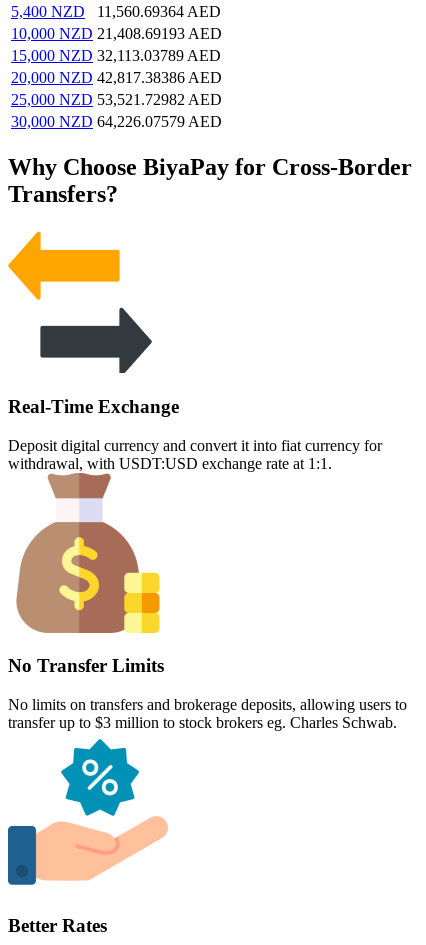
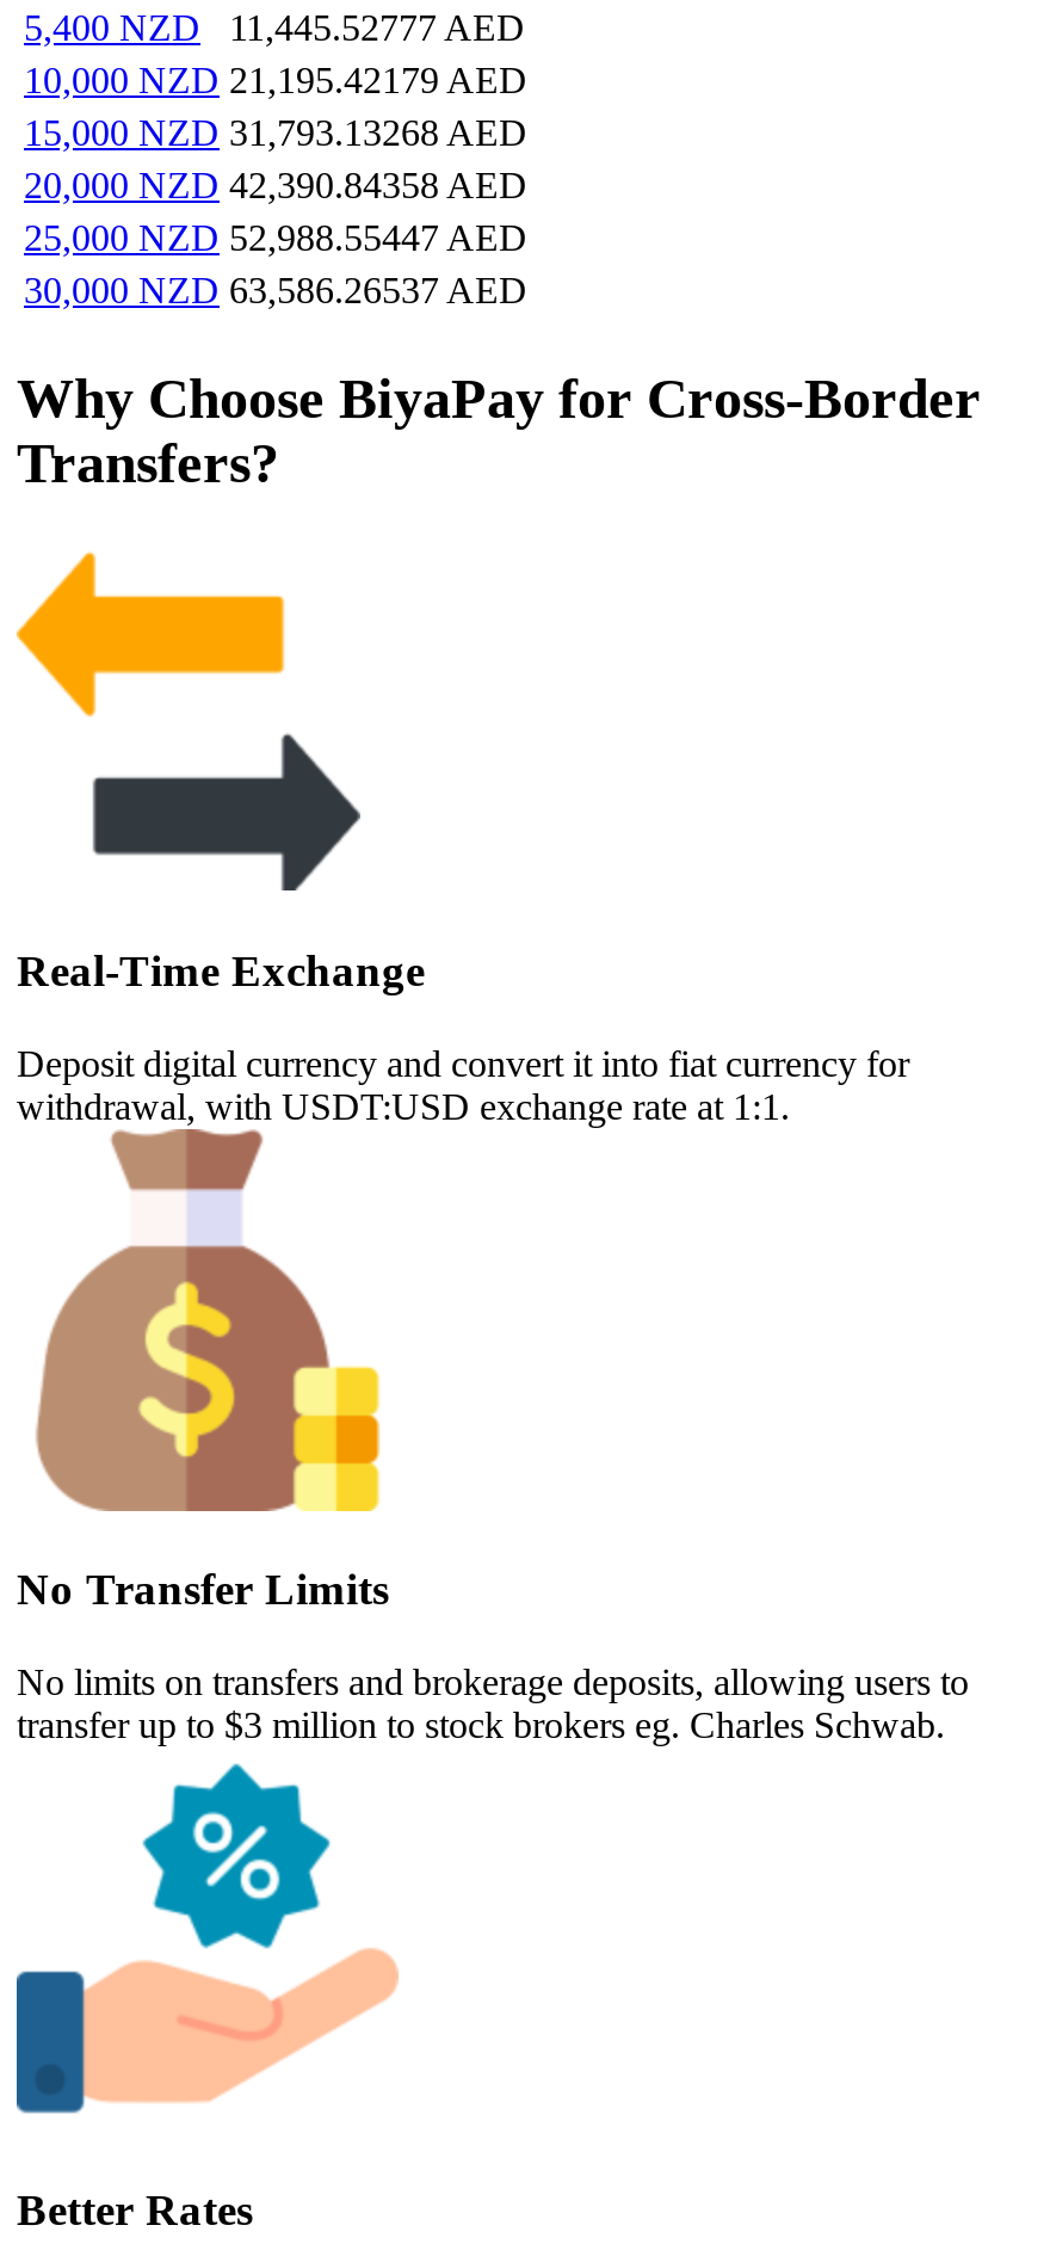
[11,3,221,20] 5,400 NZD 11,560.69364 AED -> [24,8,525,49] 5,400 NZD 11,445.52777 AED
[11,25,222,42] 10,000 NZD 21,408.69193 AED -> [24,61,527,101] 10,000 NZD 21,195.42179 AED
[11,47,221,64] 15,000 NZD 32,113.03789 AED -> [24,113,527,154] 15,000 NZD 31,793.13268 AED
[11,69,222,86] 20,000 NZD 42,817.38386 AED -> [24,166,527,206] 20,000 NZD 42,390.84358 AED
[11,91,222,108] 25,000 NZD 53,521.72982 AED -> [24,218,527,259] 25,000 NZD 52,988.55447 AED
[11,113,222,130] 30,000 NZD 64,226.07579 AED -> [24,271,527,312] 30,000 NZD 63,586.26537 AED

